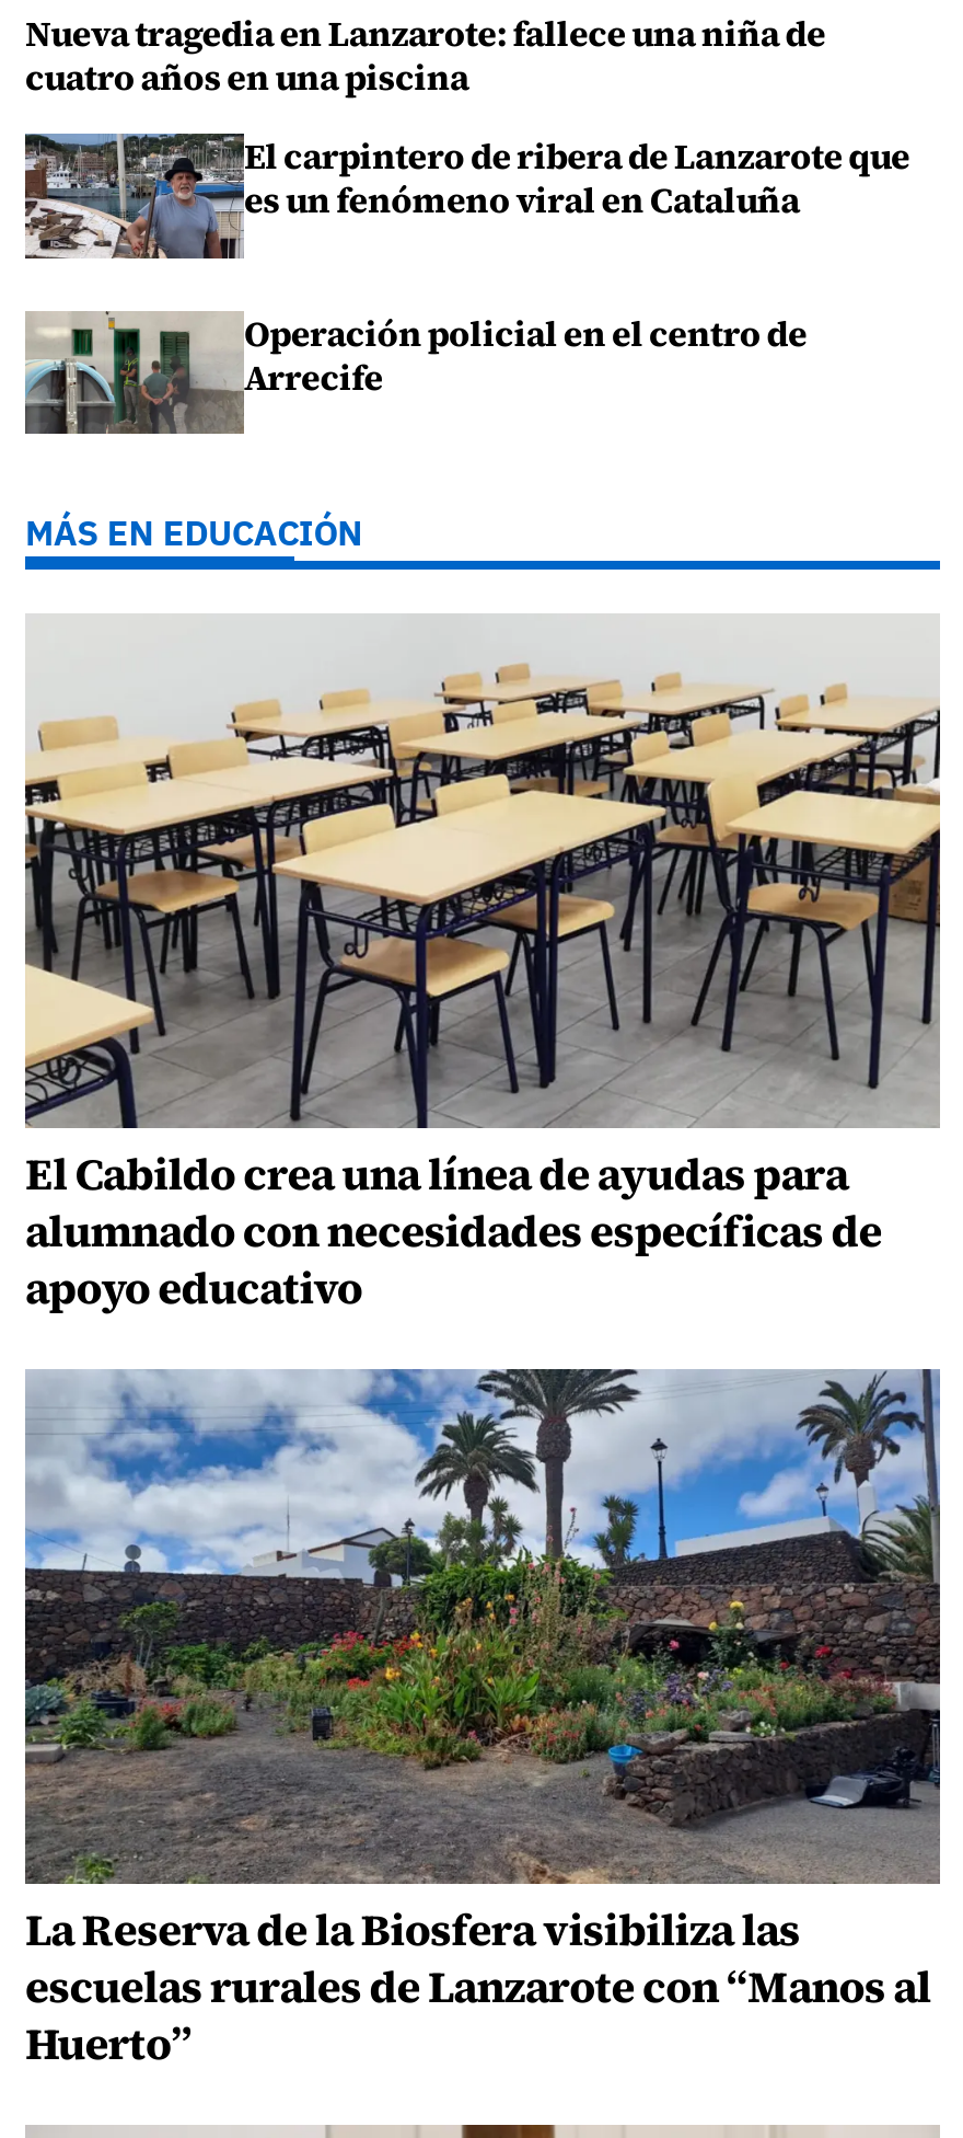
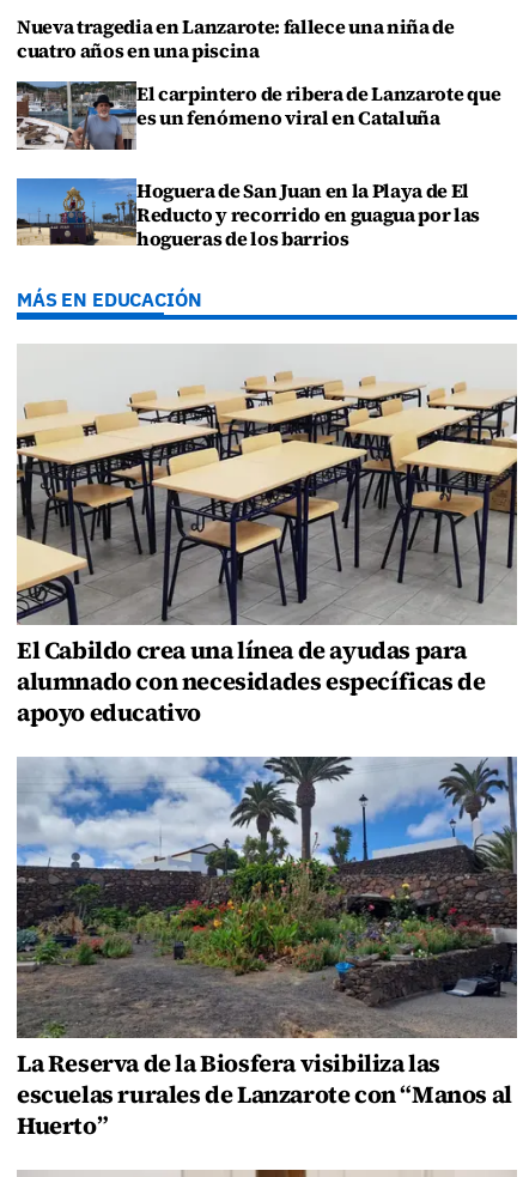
[23,308,807,436] [image] | Operación policial en el centro de | Arrecife -> [16,177,480,251] [image] | Hoguera de San Juan en la Playa de El | Reducto y recorrido en guagua por las | hogueras de los barrios

